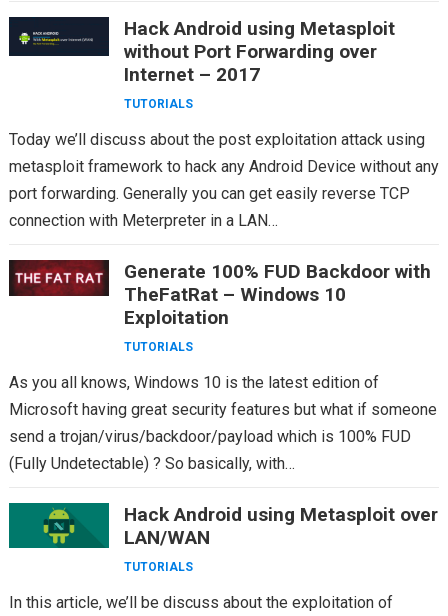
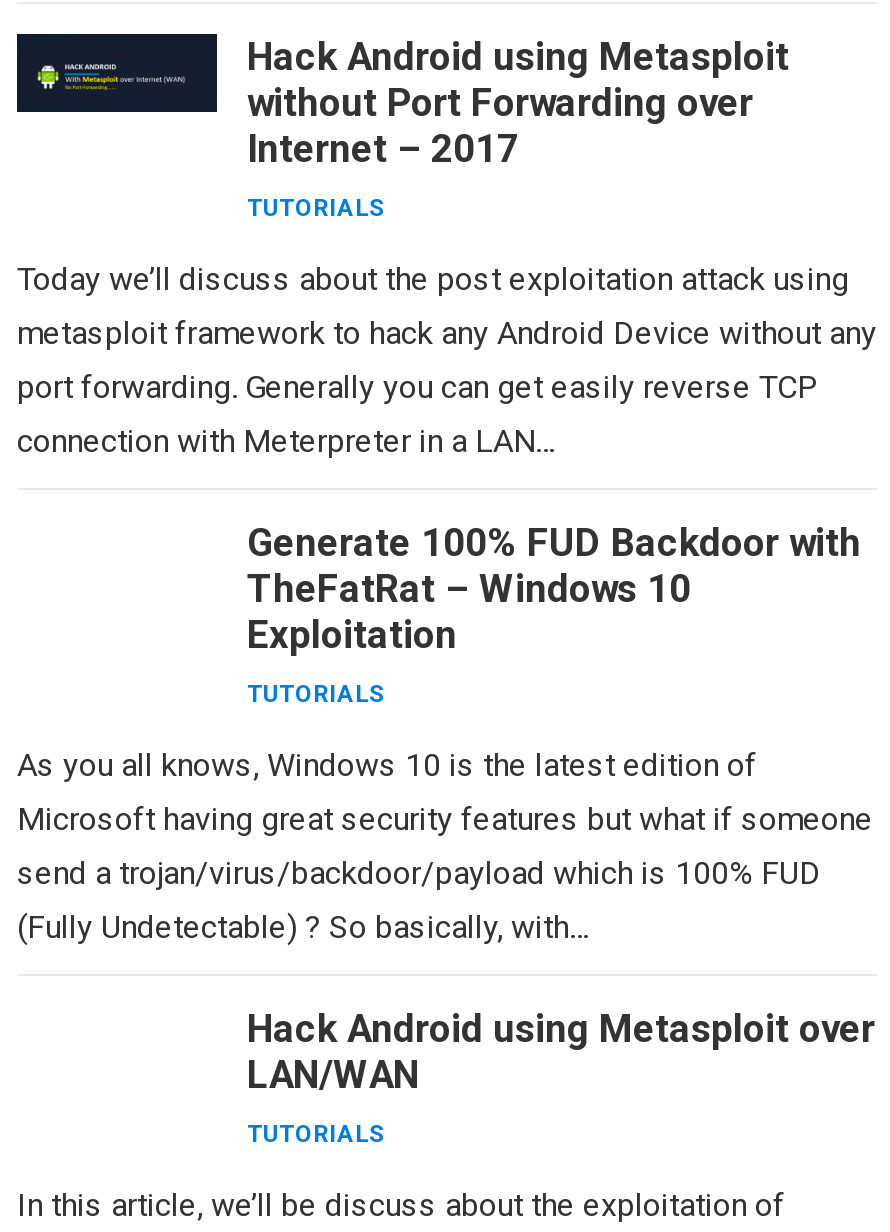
[8,259,110,297] [image] -> none
[8,502,110,549] [image] -> none

